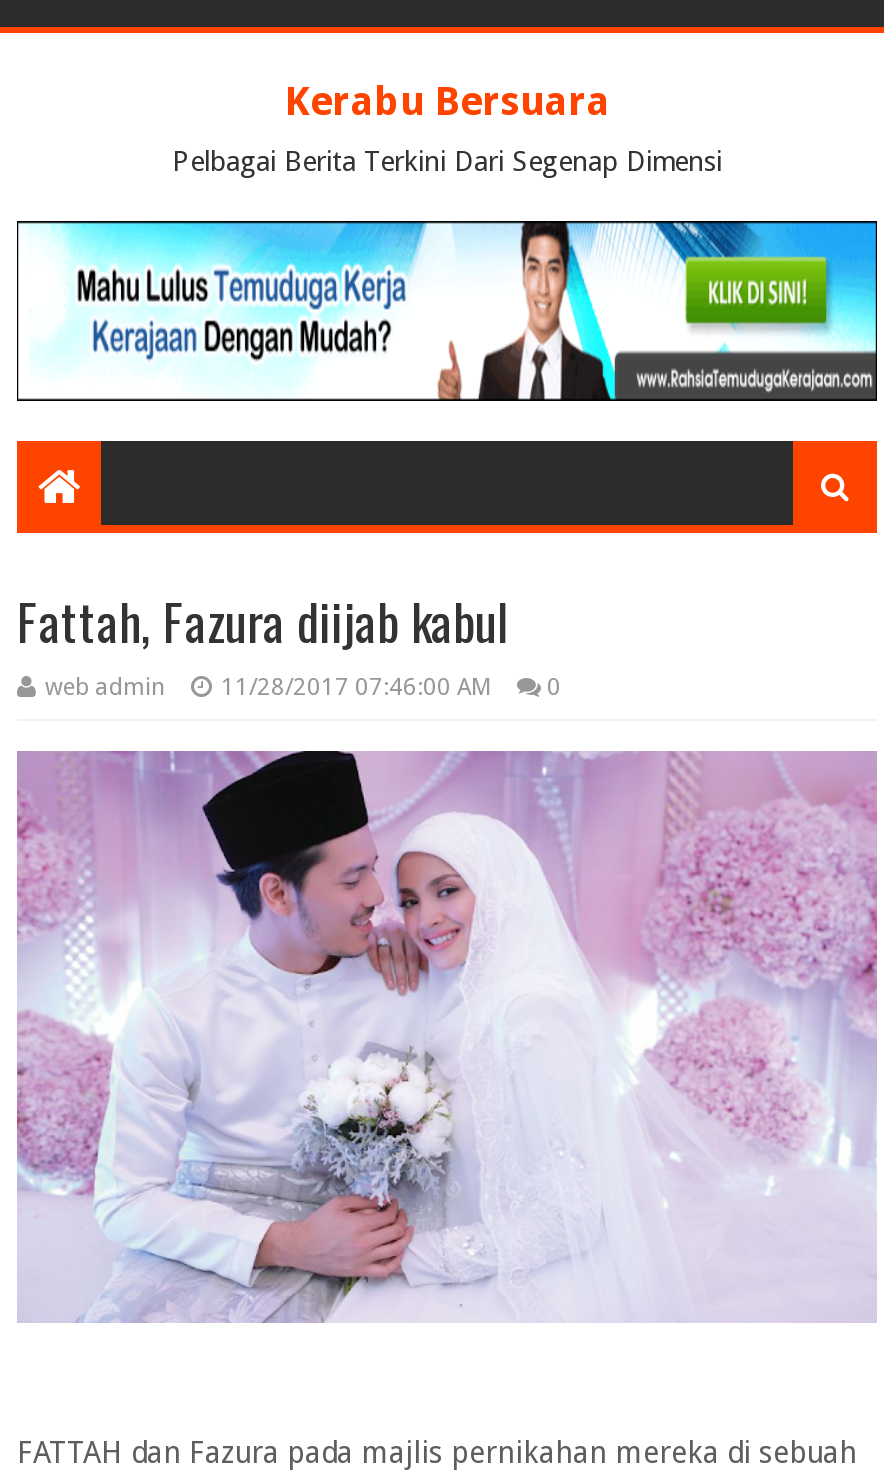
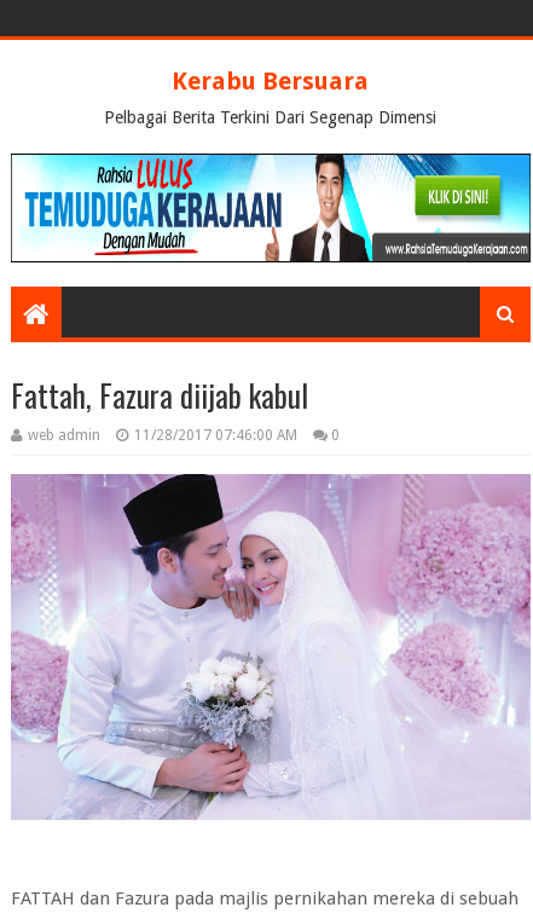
[41,231,465,389] [image] -> [23,157,283,256] [image]

